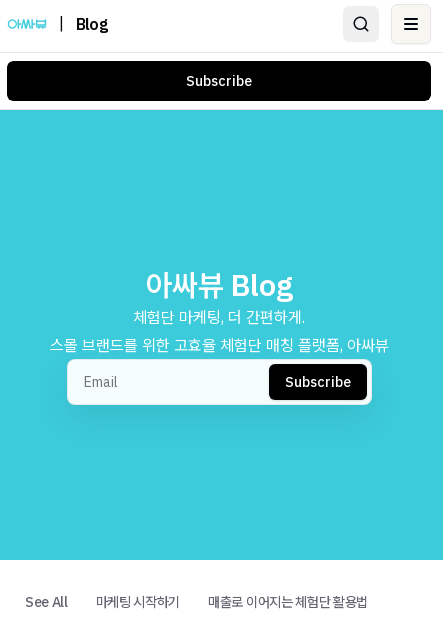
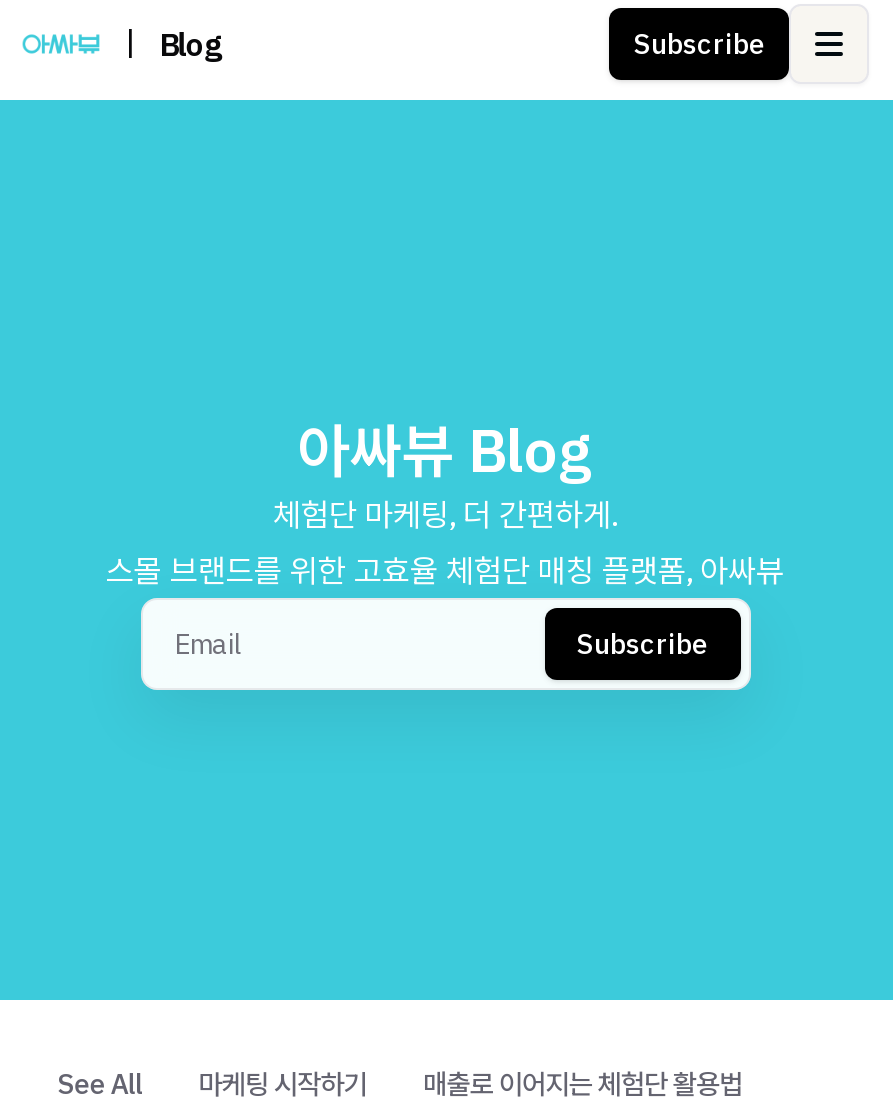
none -> [633,26,765,62] Subscribe
[186,72,252,90] Subscribe -> none

